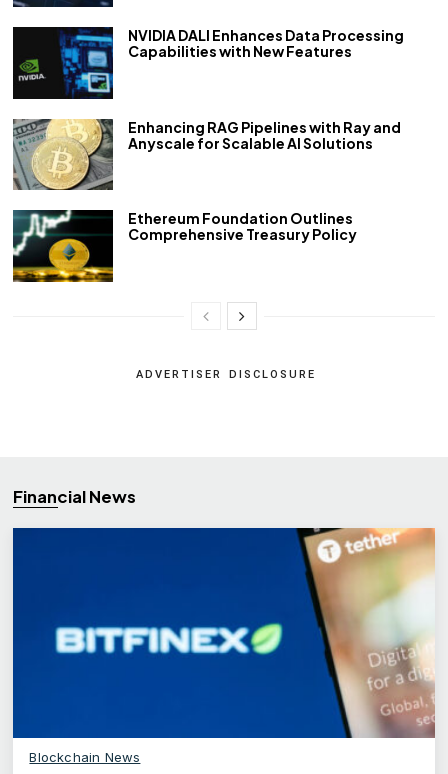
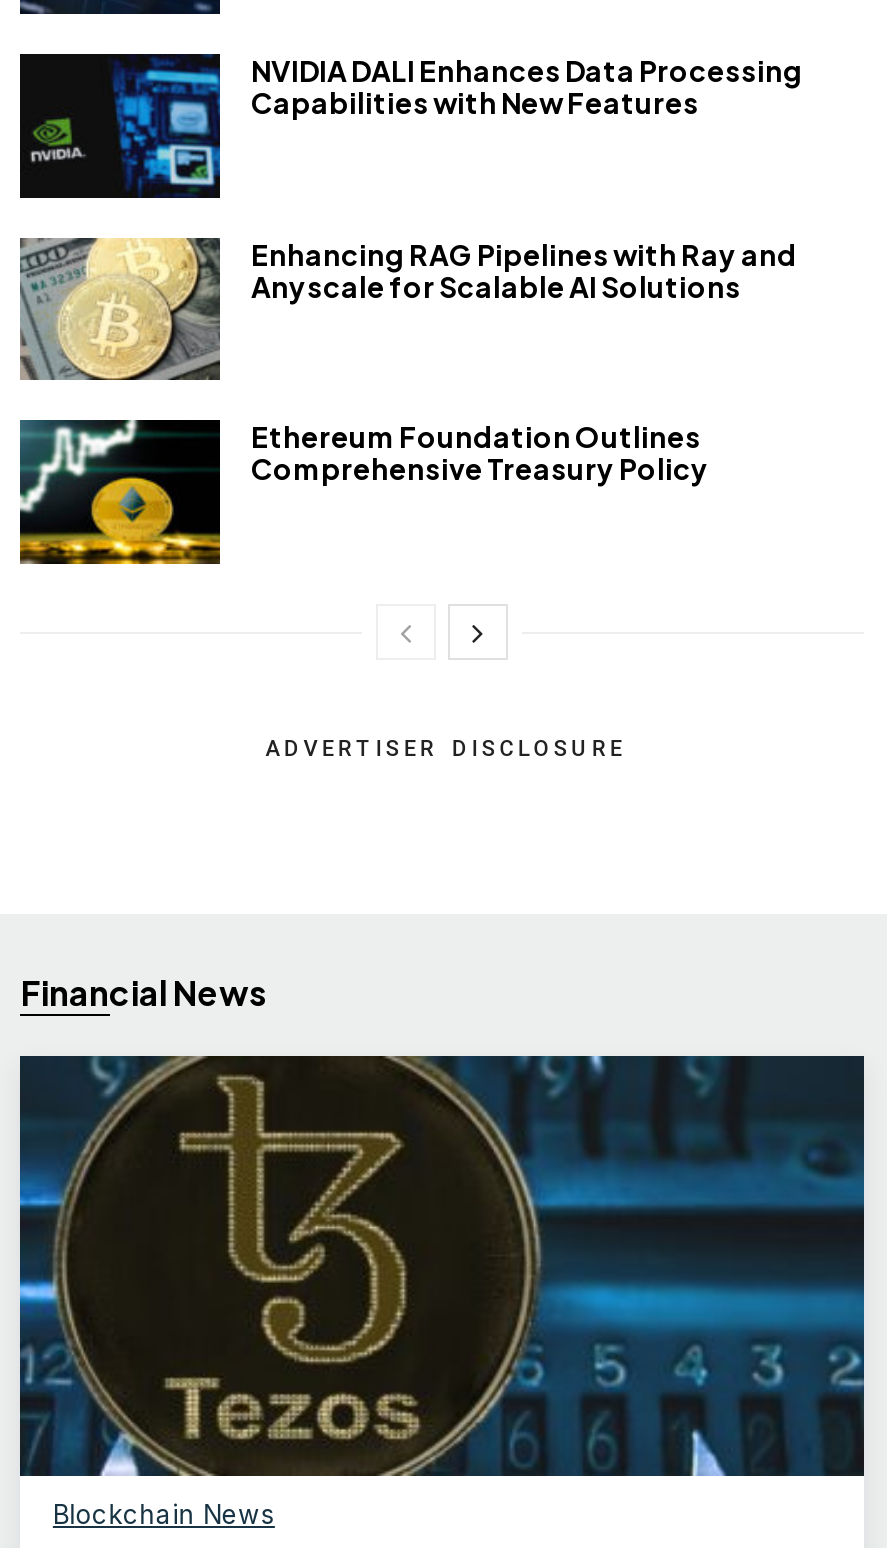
[12,527,436,739] [image] -> [18,1054,866,1478] [image]

